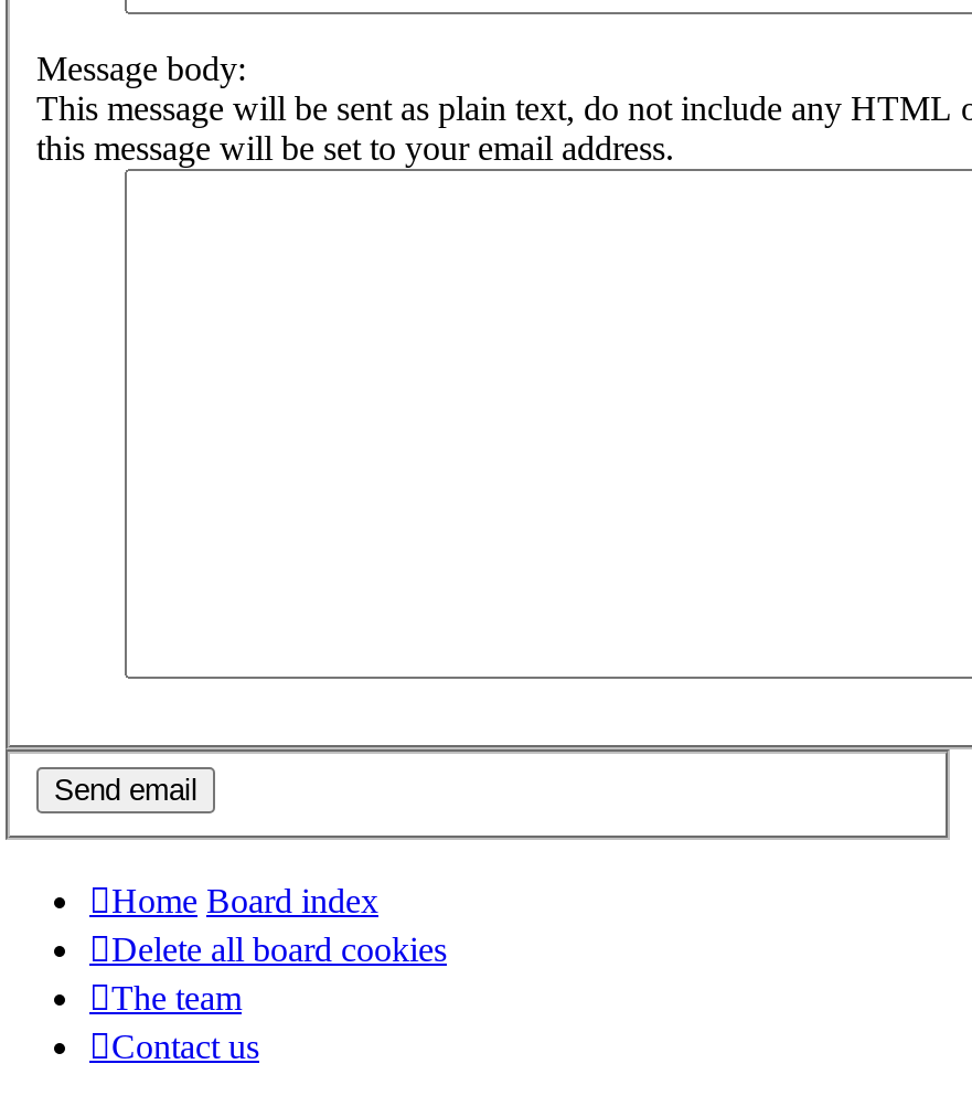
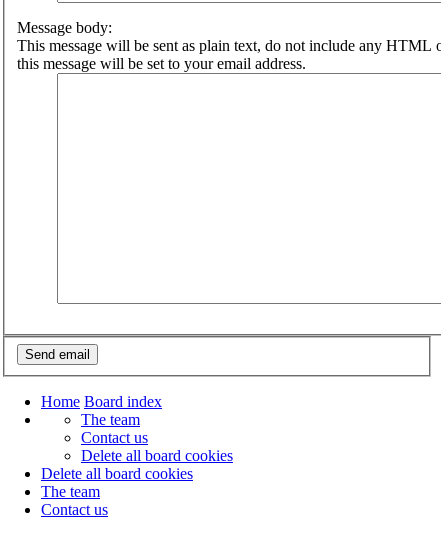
none -> [81,411,233,464] The team | Contact us | Delete all board cookies

